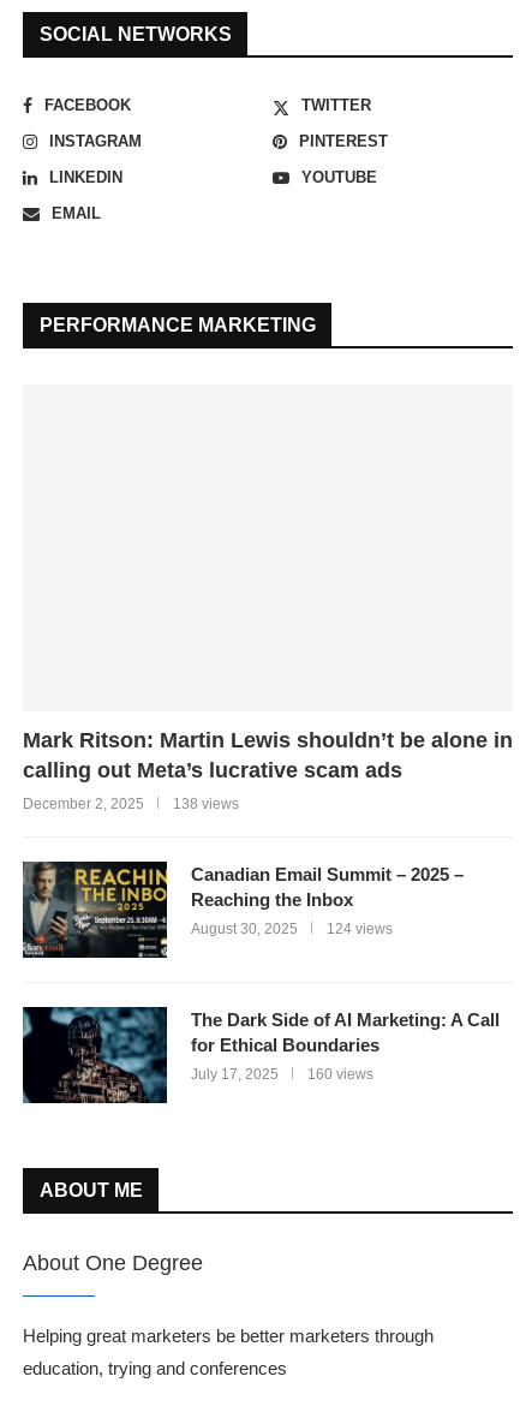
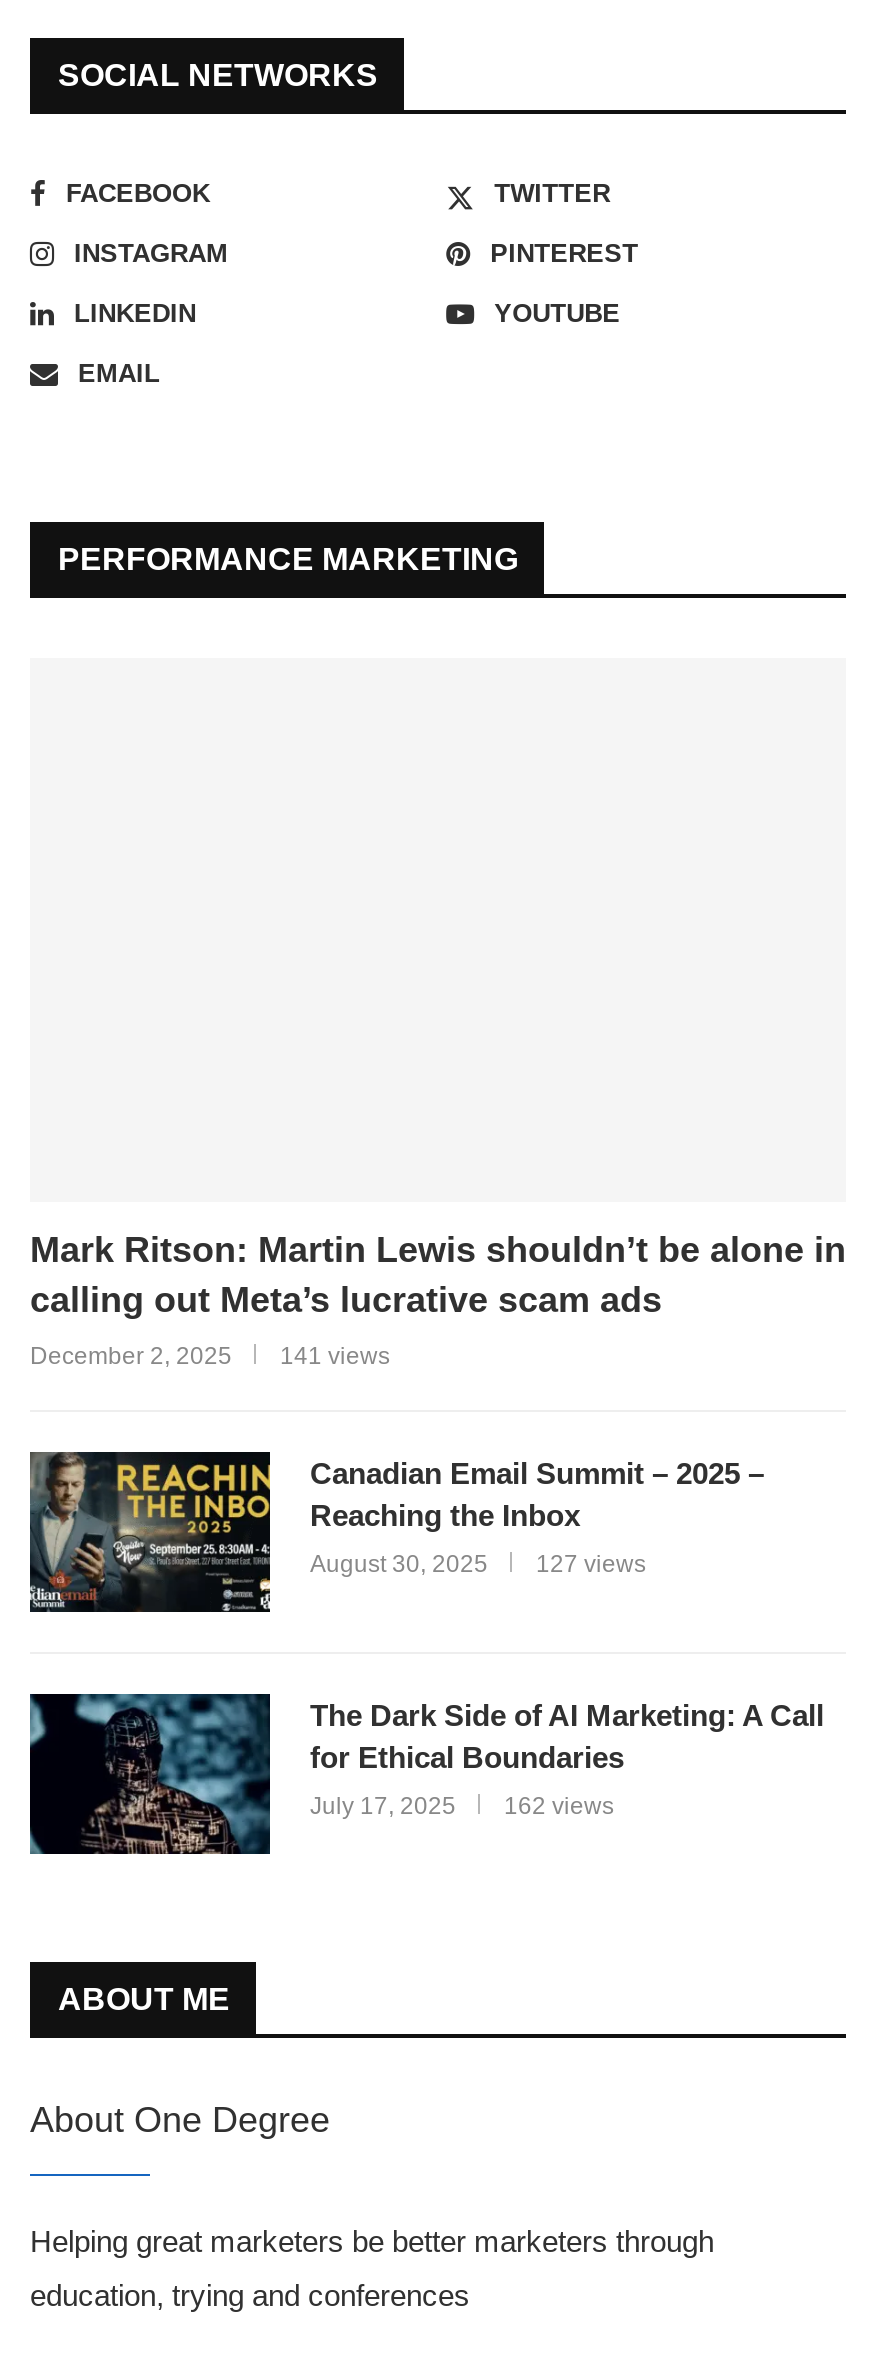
[23,796,239,813] December 2, 2025 138 views -> [30,1343,390,1371] December 2, 2025 141 views
[191,921,393,938] August 30, 2025 124 views -> [310,1551,646,1579] August 30, 2025 127 views
[191,1067,373,1083] July 17, 2025 160 views -> [310,1793,614,1821] July 17, 2025 162 views

